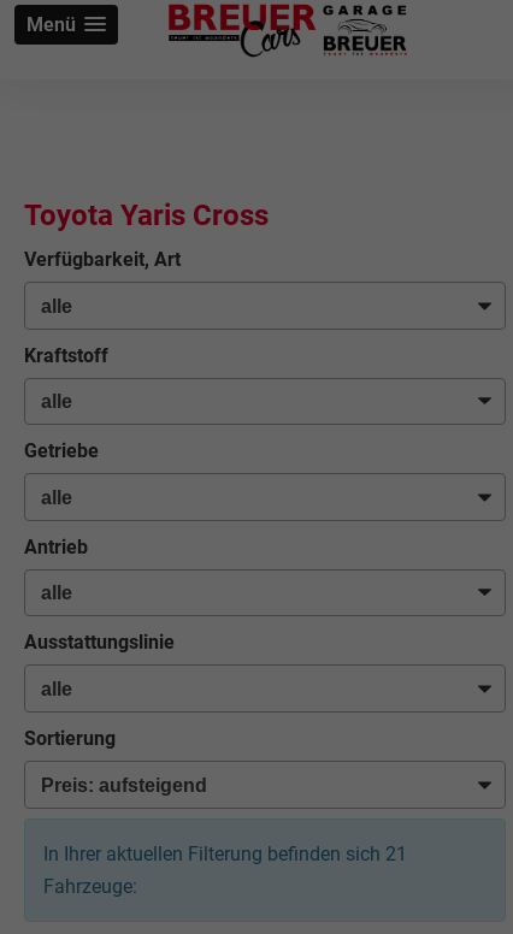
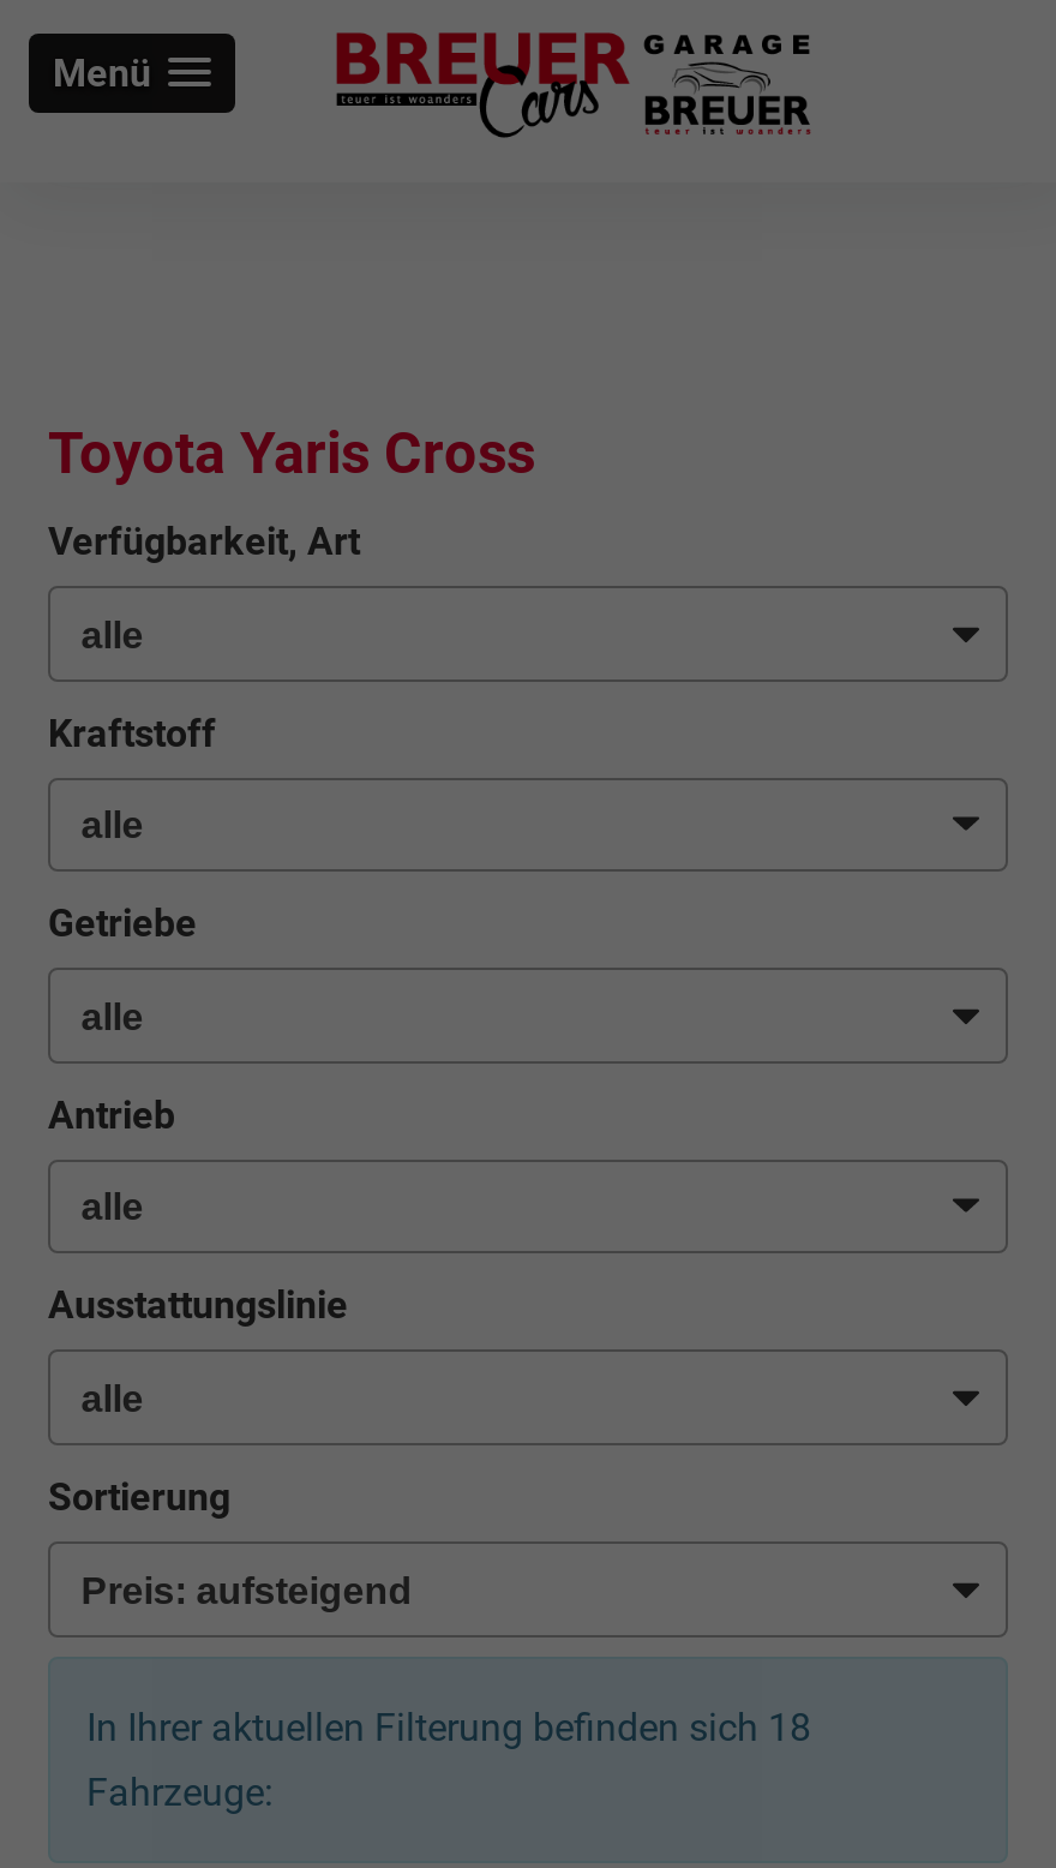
[43,842,407,865] In Ihrer aktuellen Filterung befinden sich 21 -> [86,1704,811,1749] In Ihrer aktuellen Filterung befinden sich 18

